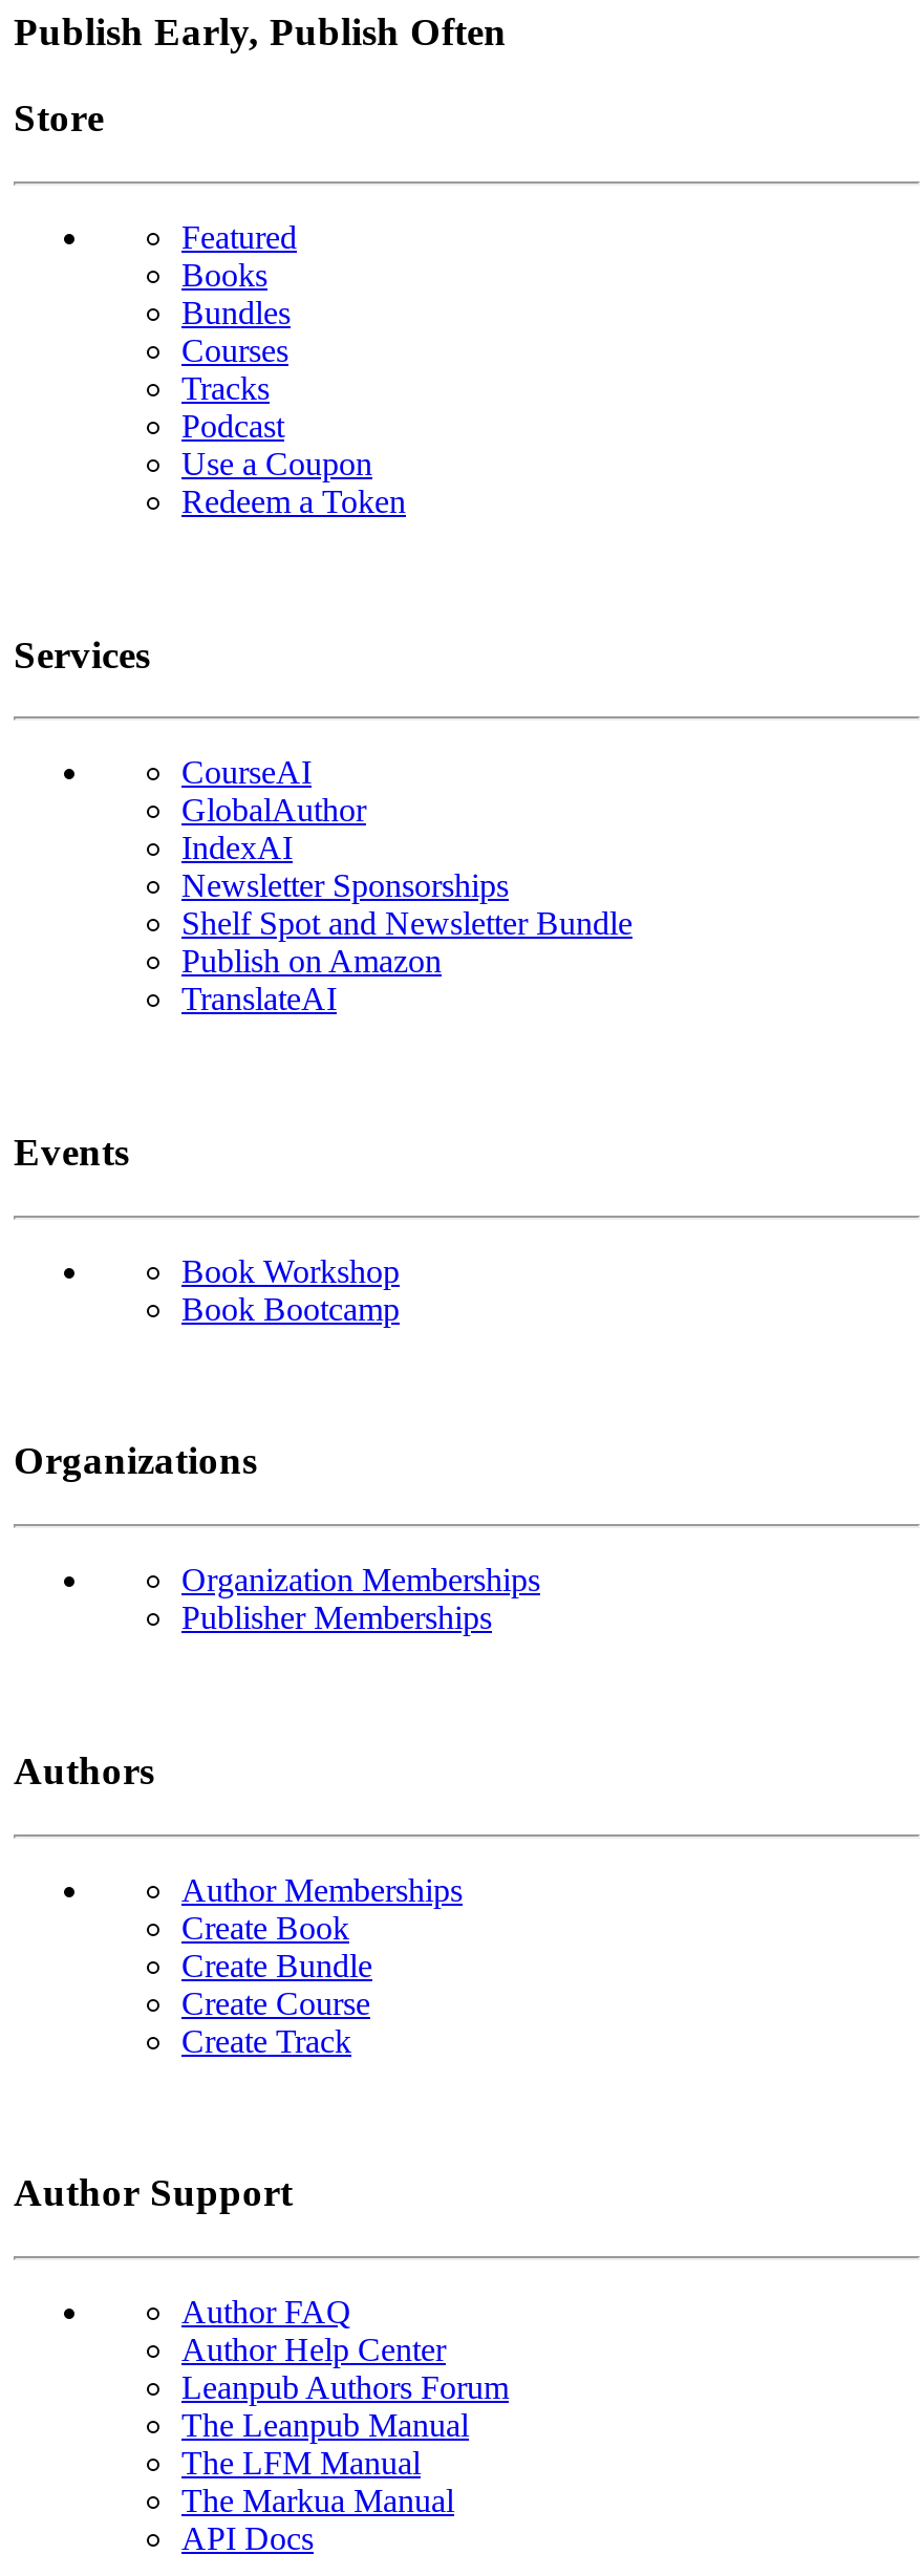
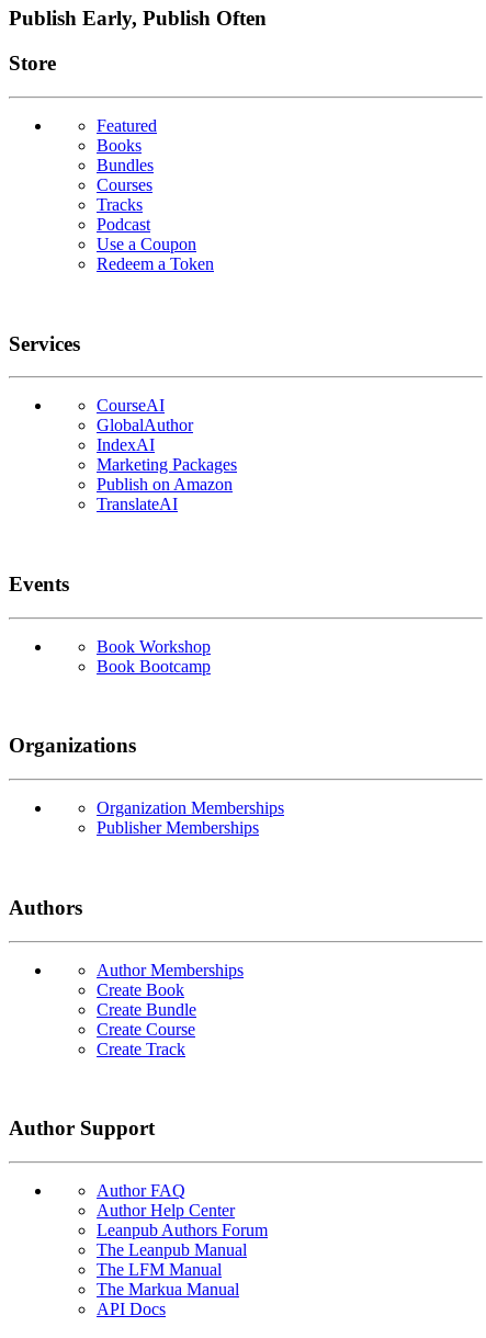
[181,868,632,941] Newsletter Sponsorships | Shelf Spot and Newsletter Bundle -> [97,455,237,474] Marketing Packages

